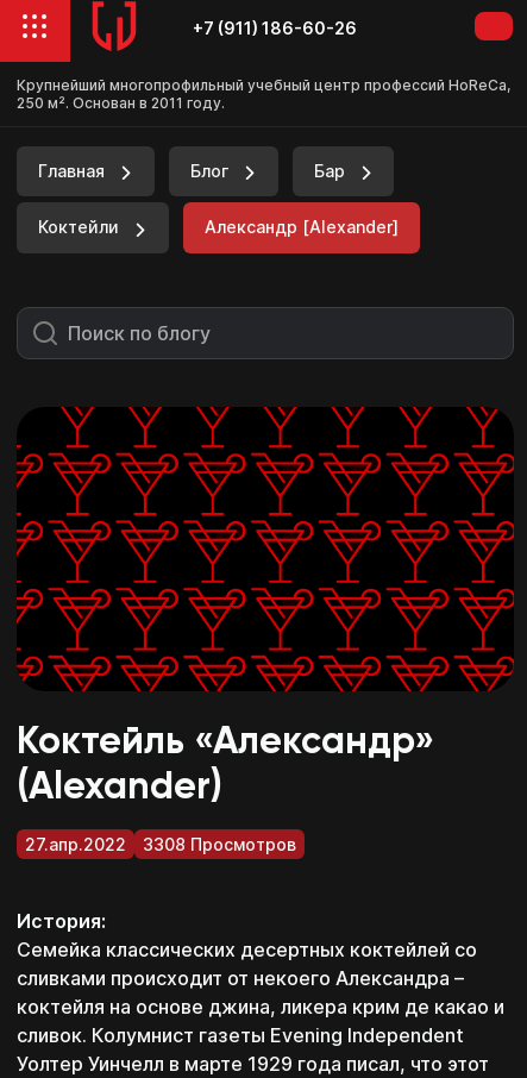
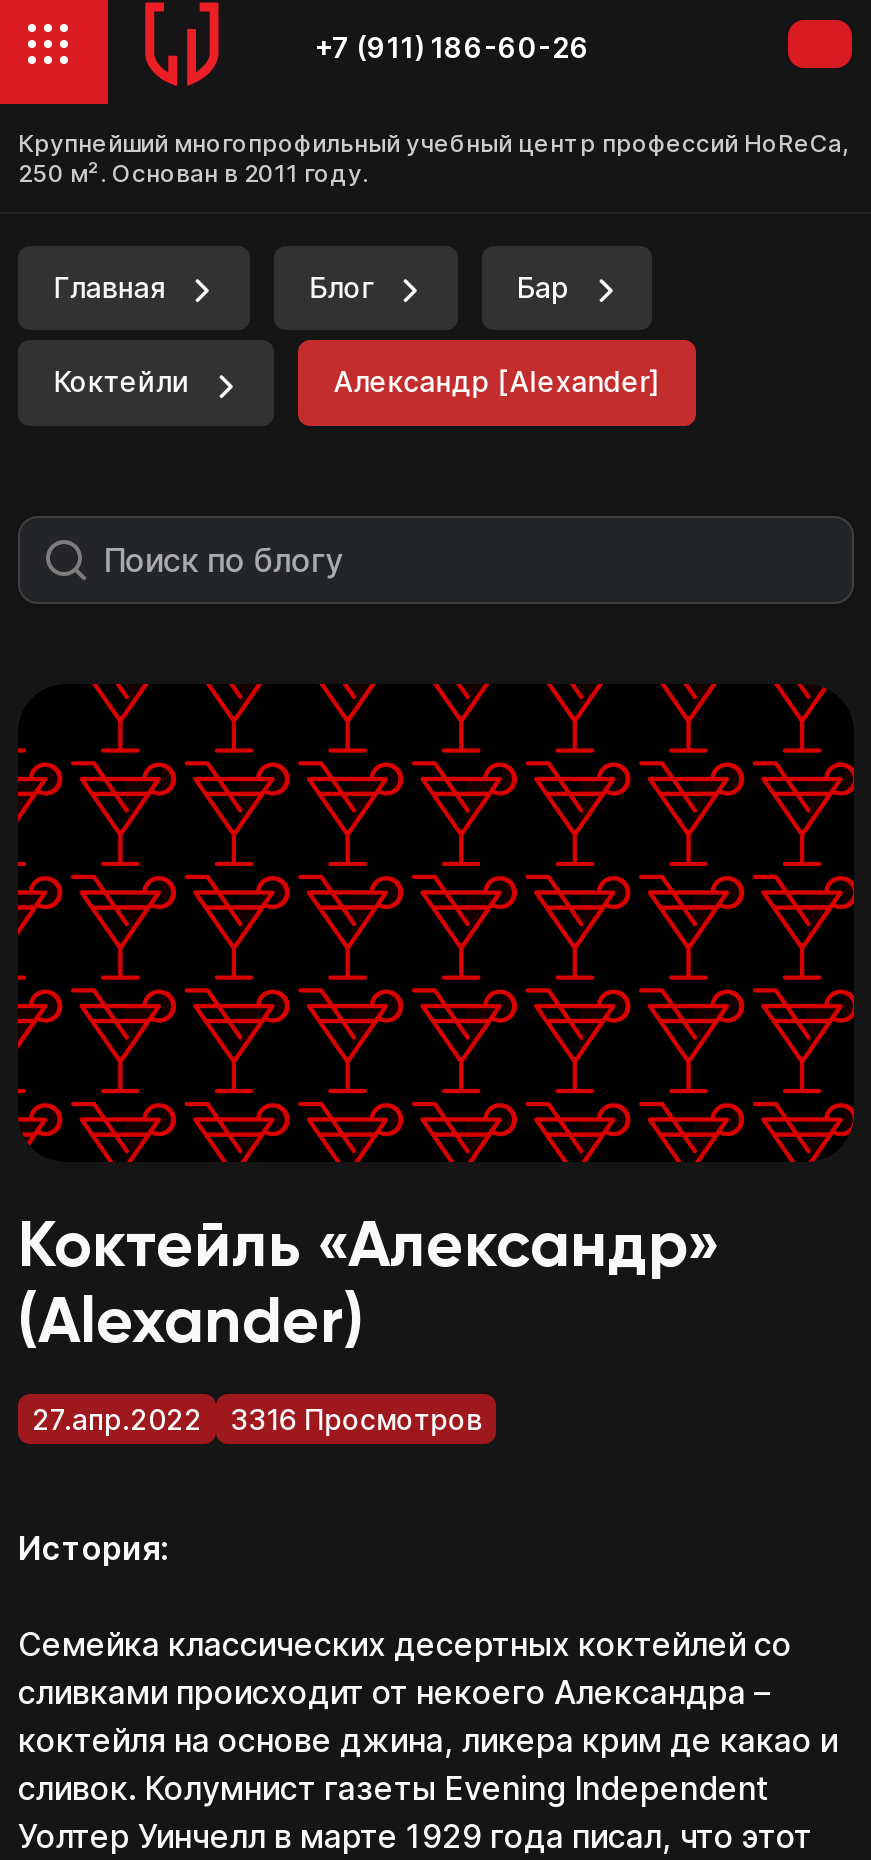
[25,833,296,854] 27.апр.2022 3308 Просмотров -> [32,1401,482,1435] 27.апр.2022 3316 Просмотров

